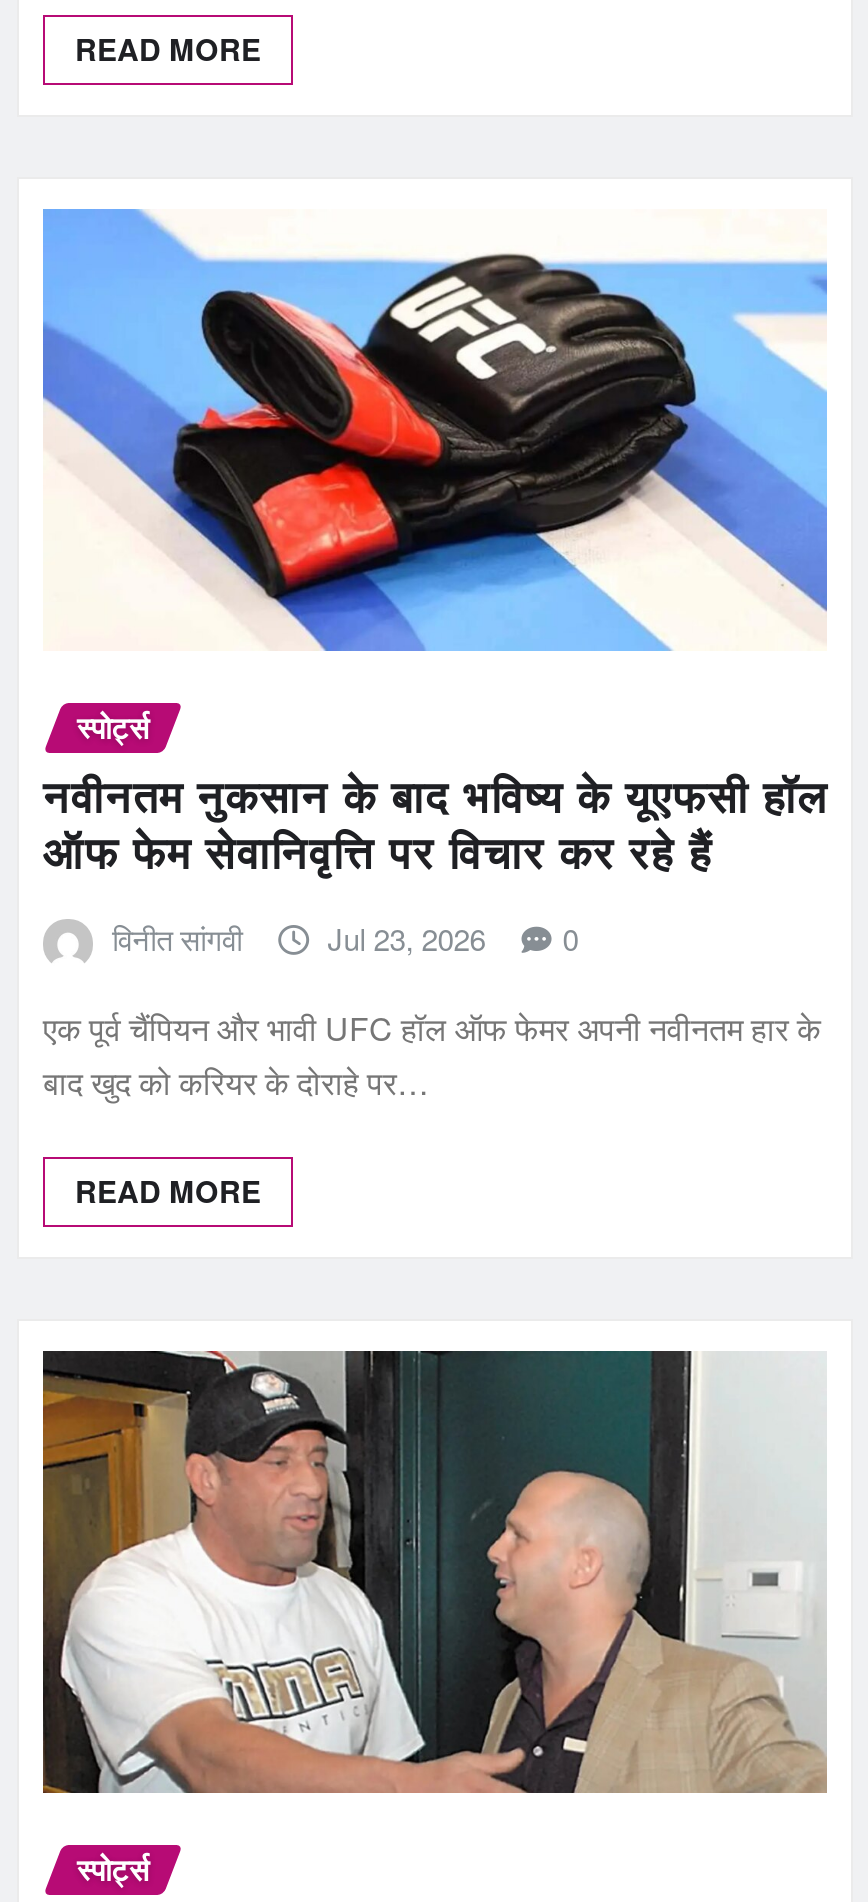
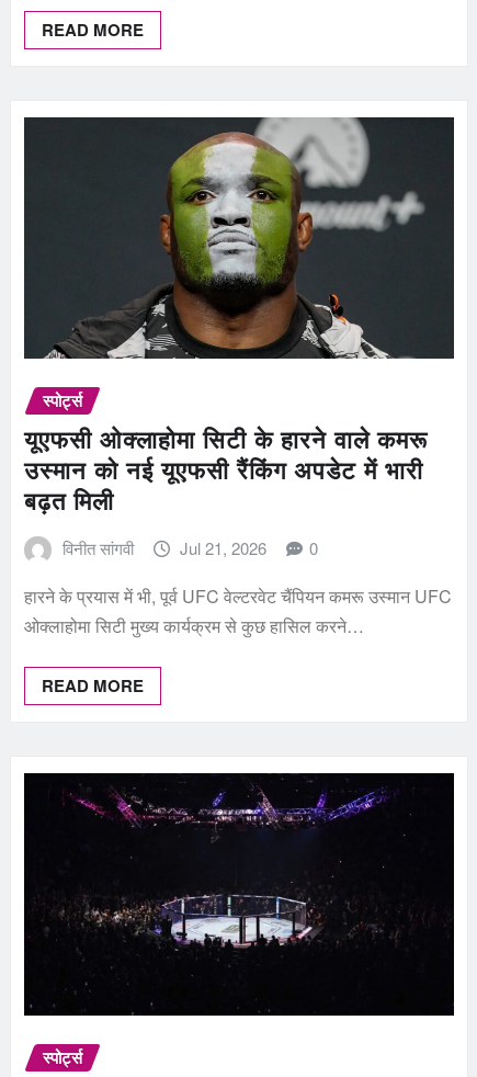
[41,207,829,653] [image] -> [23,116,455,360] [image]
[43,774,827,880] नवीनतम नुकसान के बाद भविष्य के यूएफसी हॉल | ऑफ फेम सेवानिवृत्ति पर विचार कर रहे हैं -> [24,426,428,515] यूएफसी ओक्लाहोमा सिटी के हारने वाले कमरू | उस्मान को नई यूएफसी रैंकिंग अपडेट में भारी | बढ़त मिली
[327,918,579,960] Jul 23, 2026 0 -> [180,536,318,559] Jul 21, 2026 0
[43,1006,821,1106] एक पूर्व चैंपियन और भावी UFC हॉल ऑफ फेमर अपनी नवीनतम हार के | बाद खुद को करियर के दोराहे पर… -> [24,584,452,639] हारने के प्रयास में भी, पूर्व UFC वेल्टरवेट चैंपियन कमरू उस्मान UFC | ओक्लाहोमा सिटी मुख्य कार्यक्रम से कुछ हासिल करने…
[41,1349,827,1795] [image] -> [23,772,455,1017] [image]

